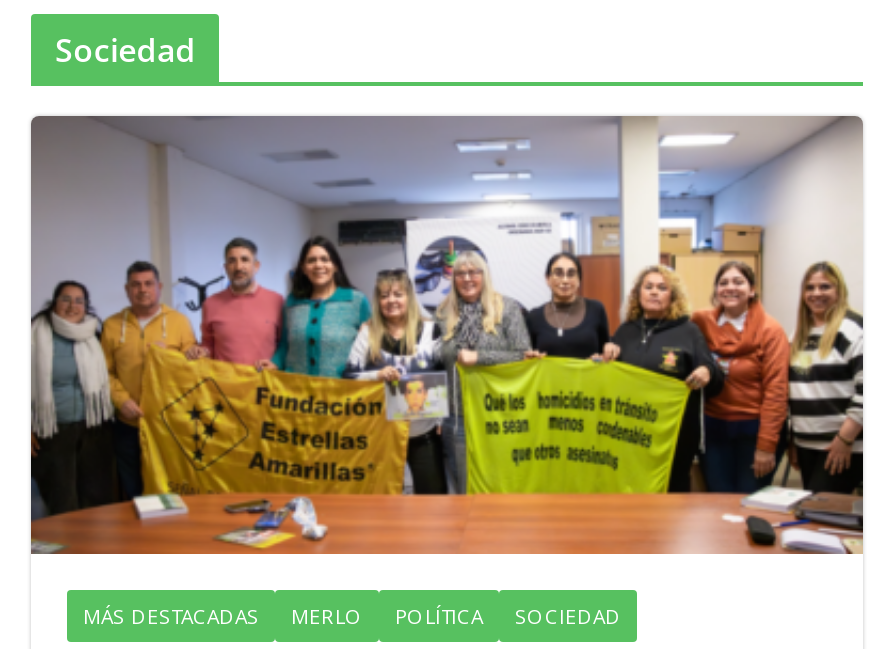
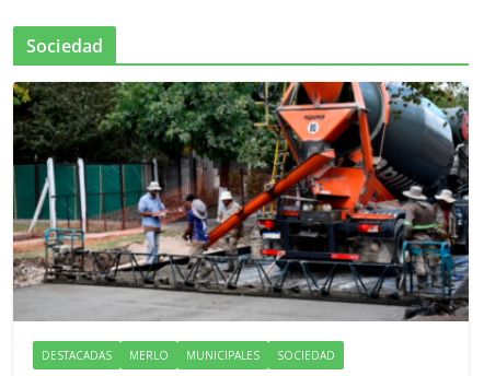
[29,114,865,630] [image] | MÁS DESTACADAS -> [12,81,470,363] [image] | DESTACADAS
[395,602,483,630] POLÍTICA -> [186,347,260,363] MUNICIPALES

